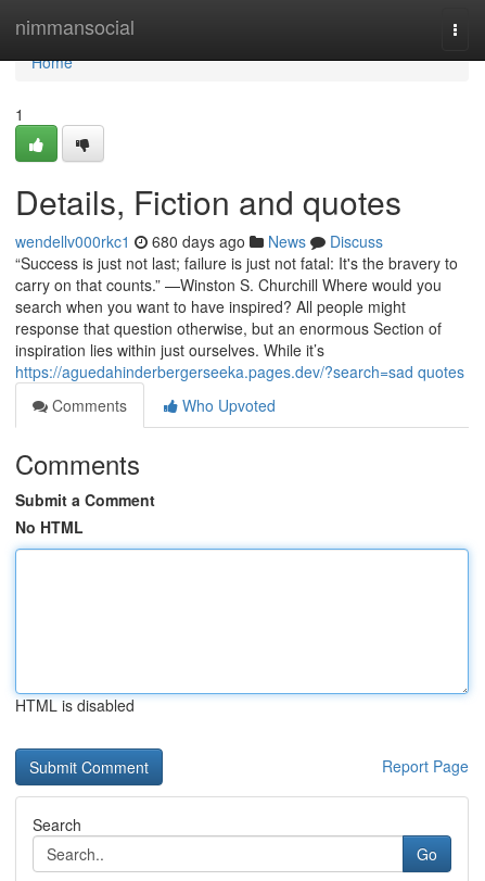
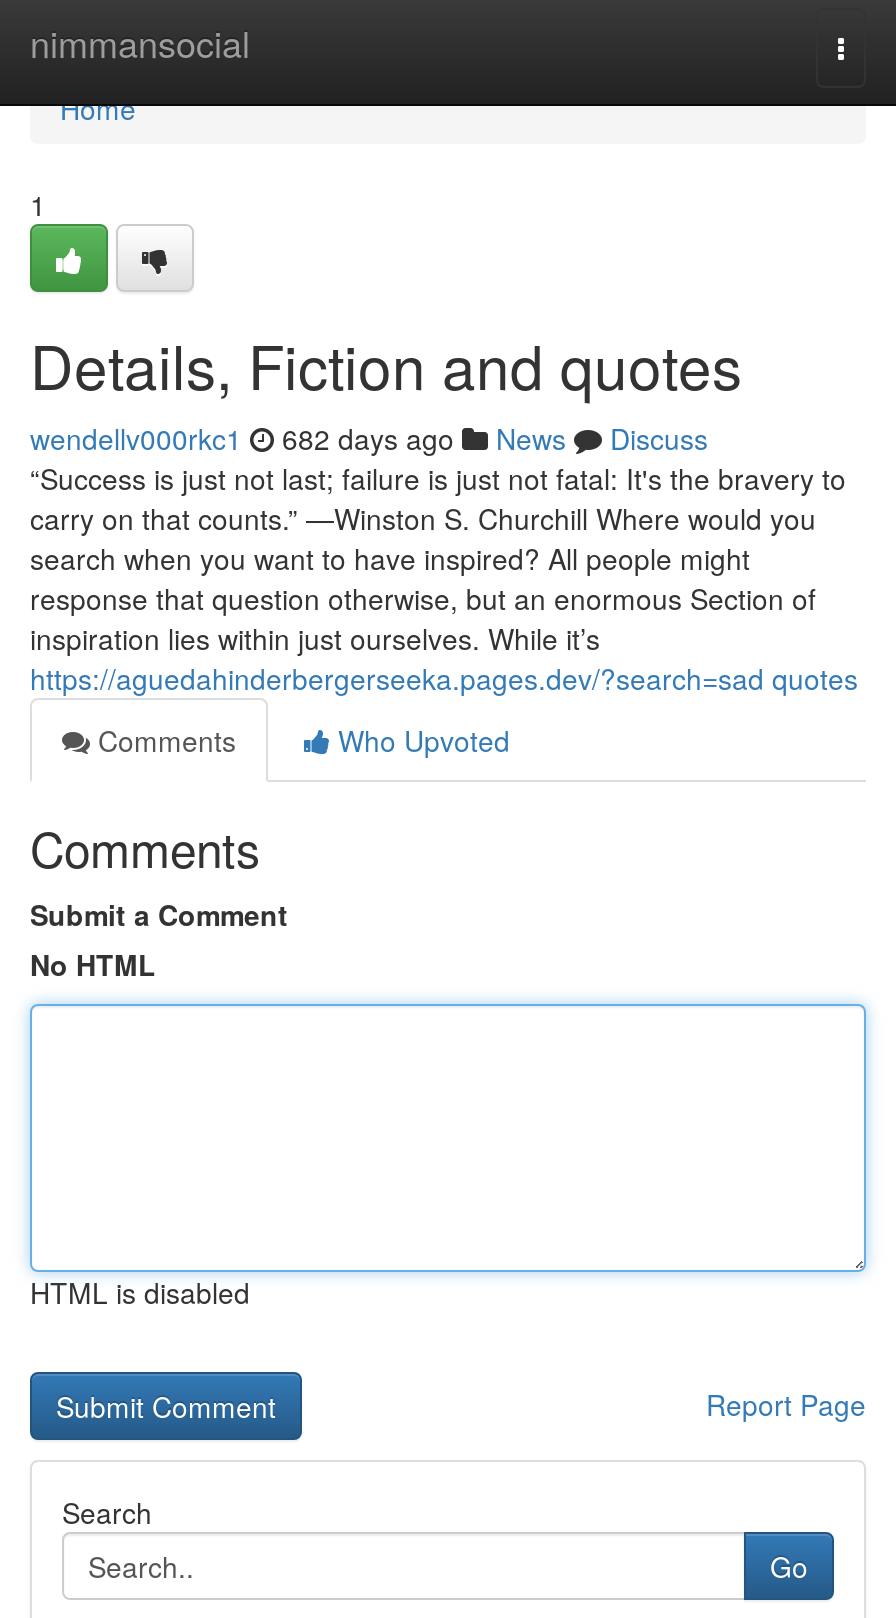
[152,230,245,252] 680 days ago -> [282,418,454,458] 682 days ago

